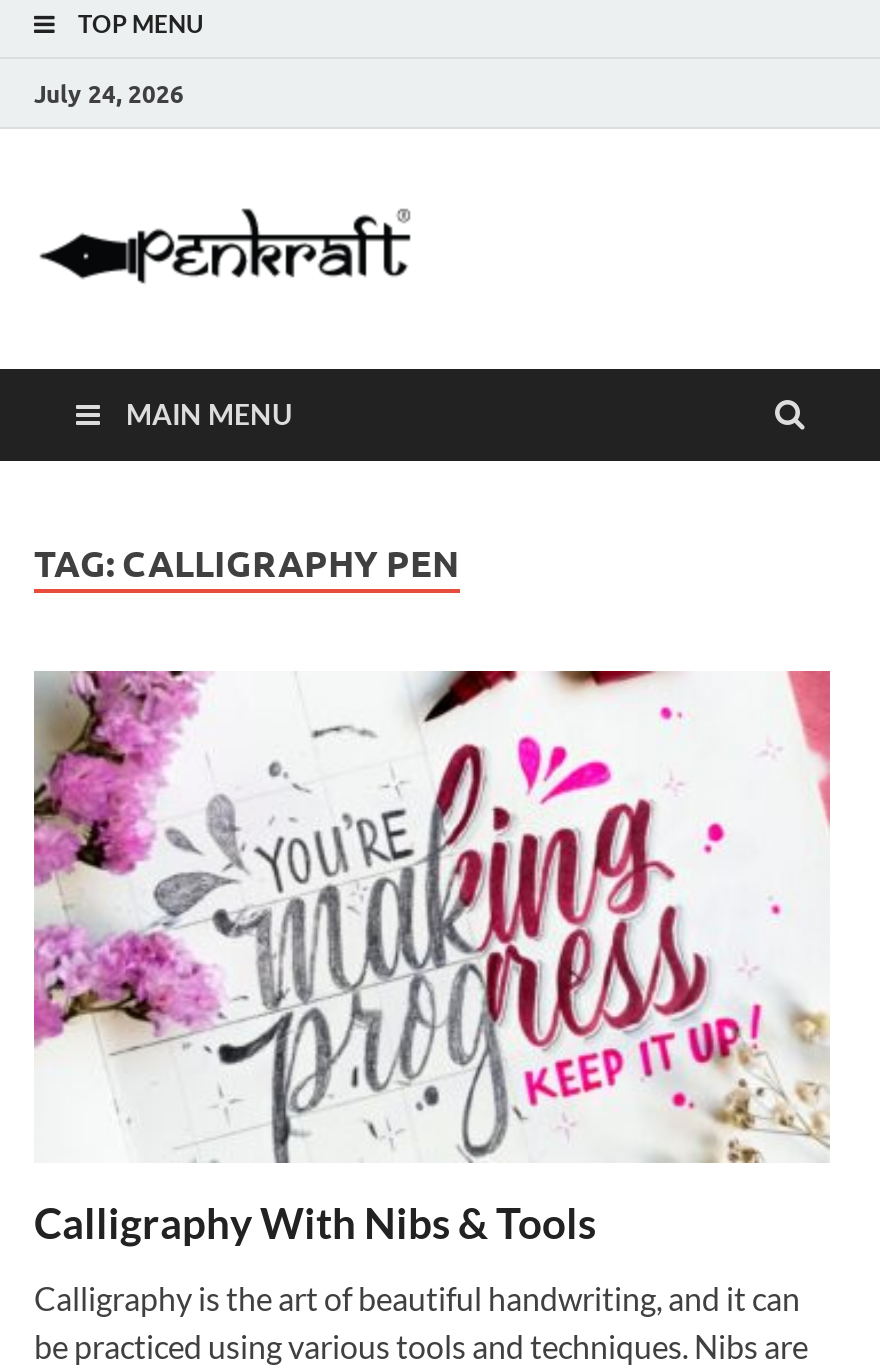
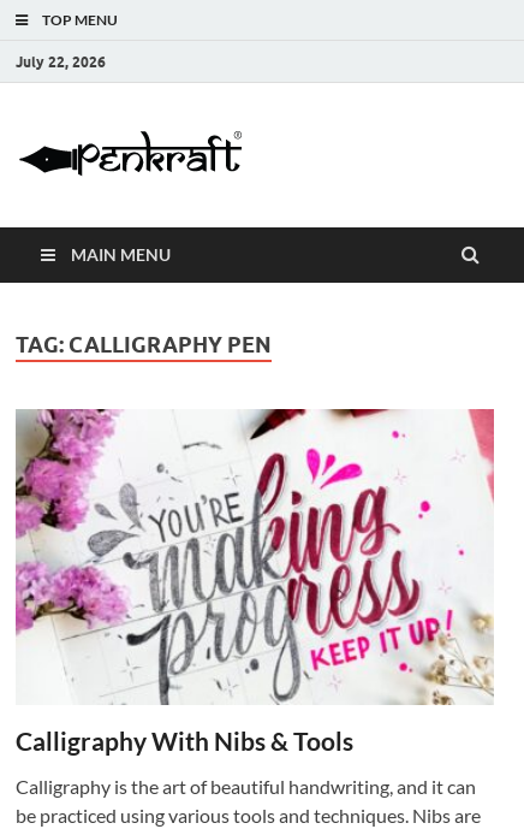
[34,78,184,108] July 24, 2026 -> [16,52,106,70] July 22, 2026

